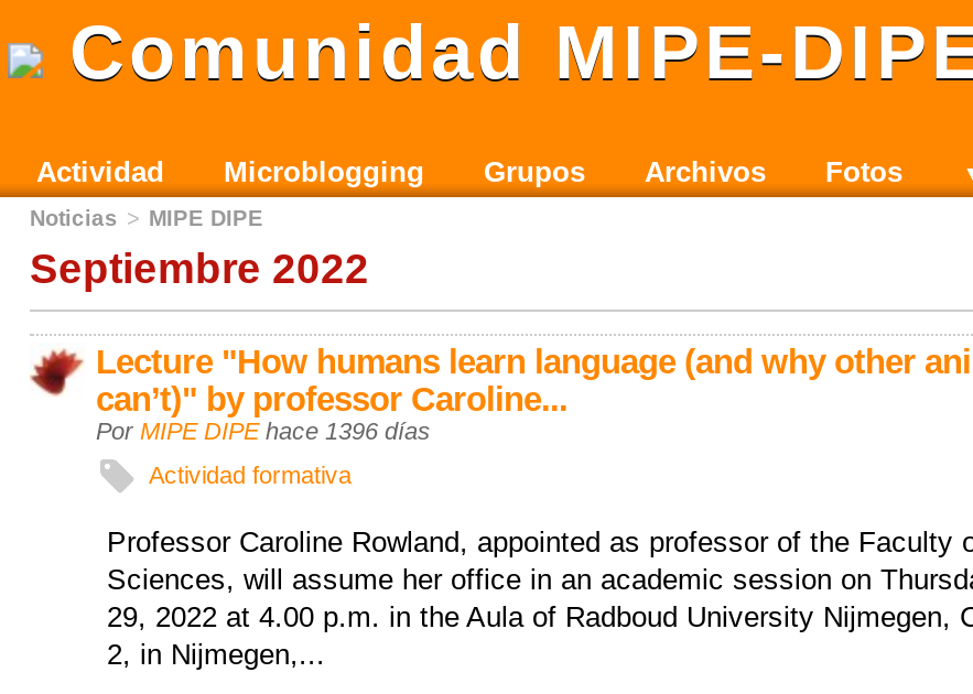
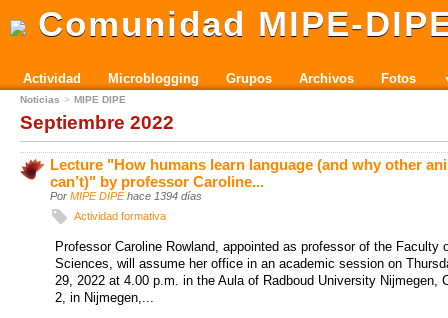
[96,418,431,444] Por MIPE DIPE hace 1396 días -> [50,190,202,202] Por MIPE DIPE hace 1394 días

